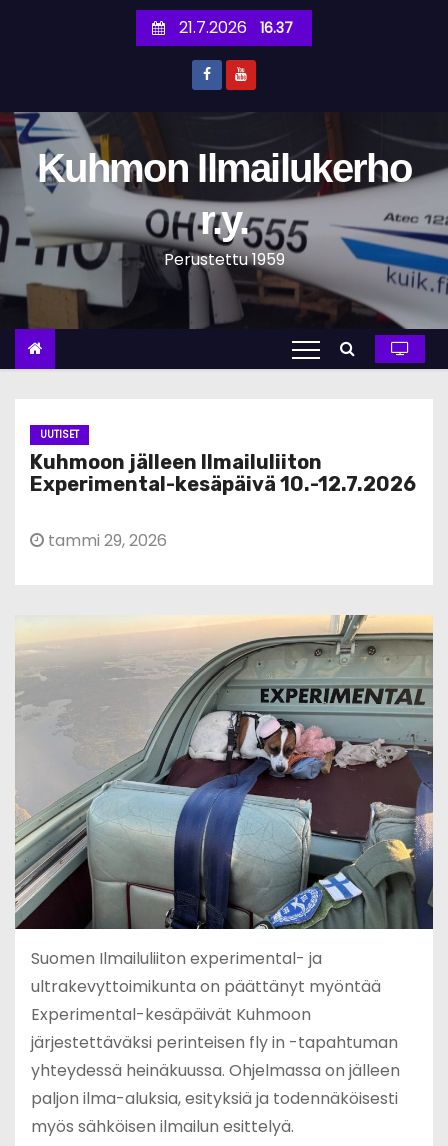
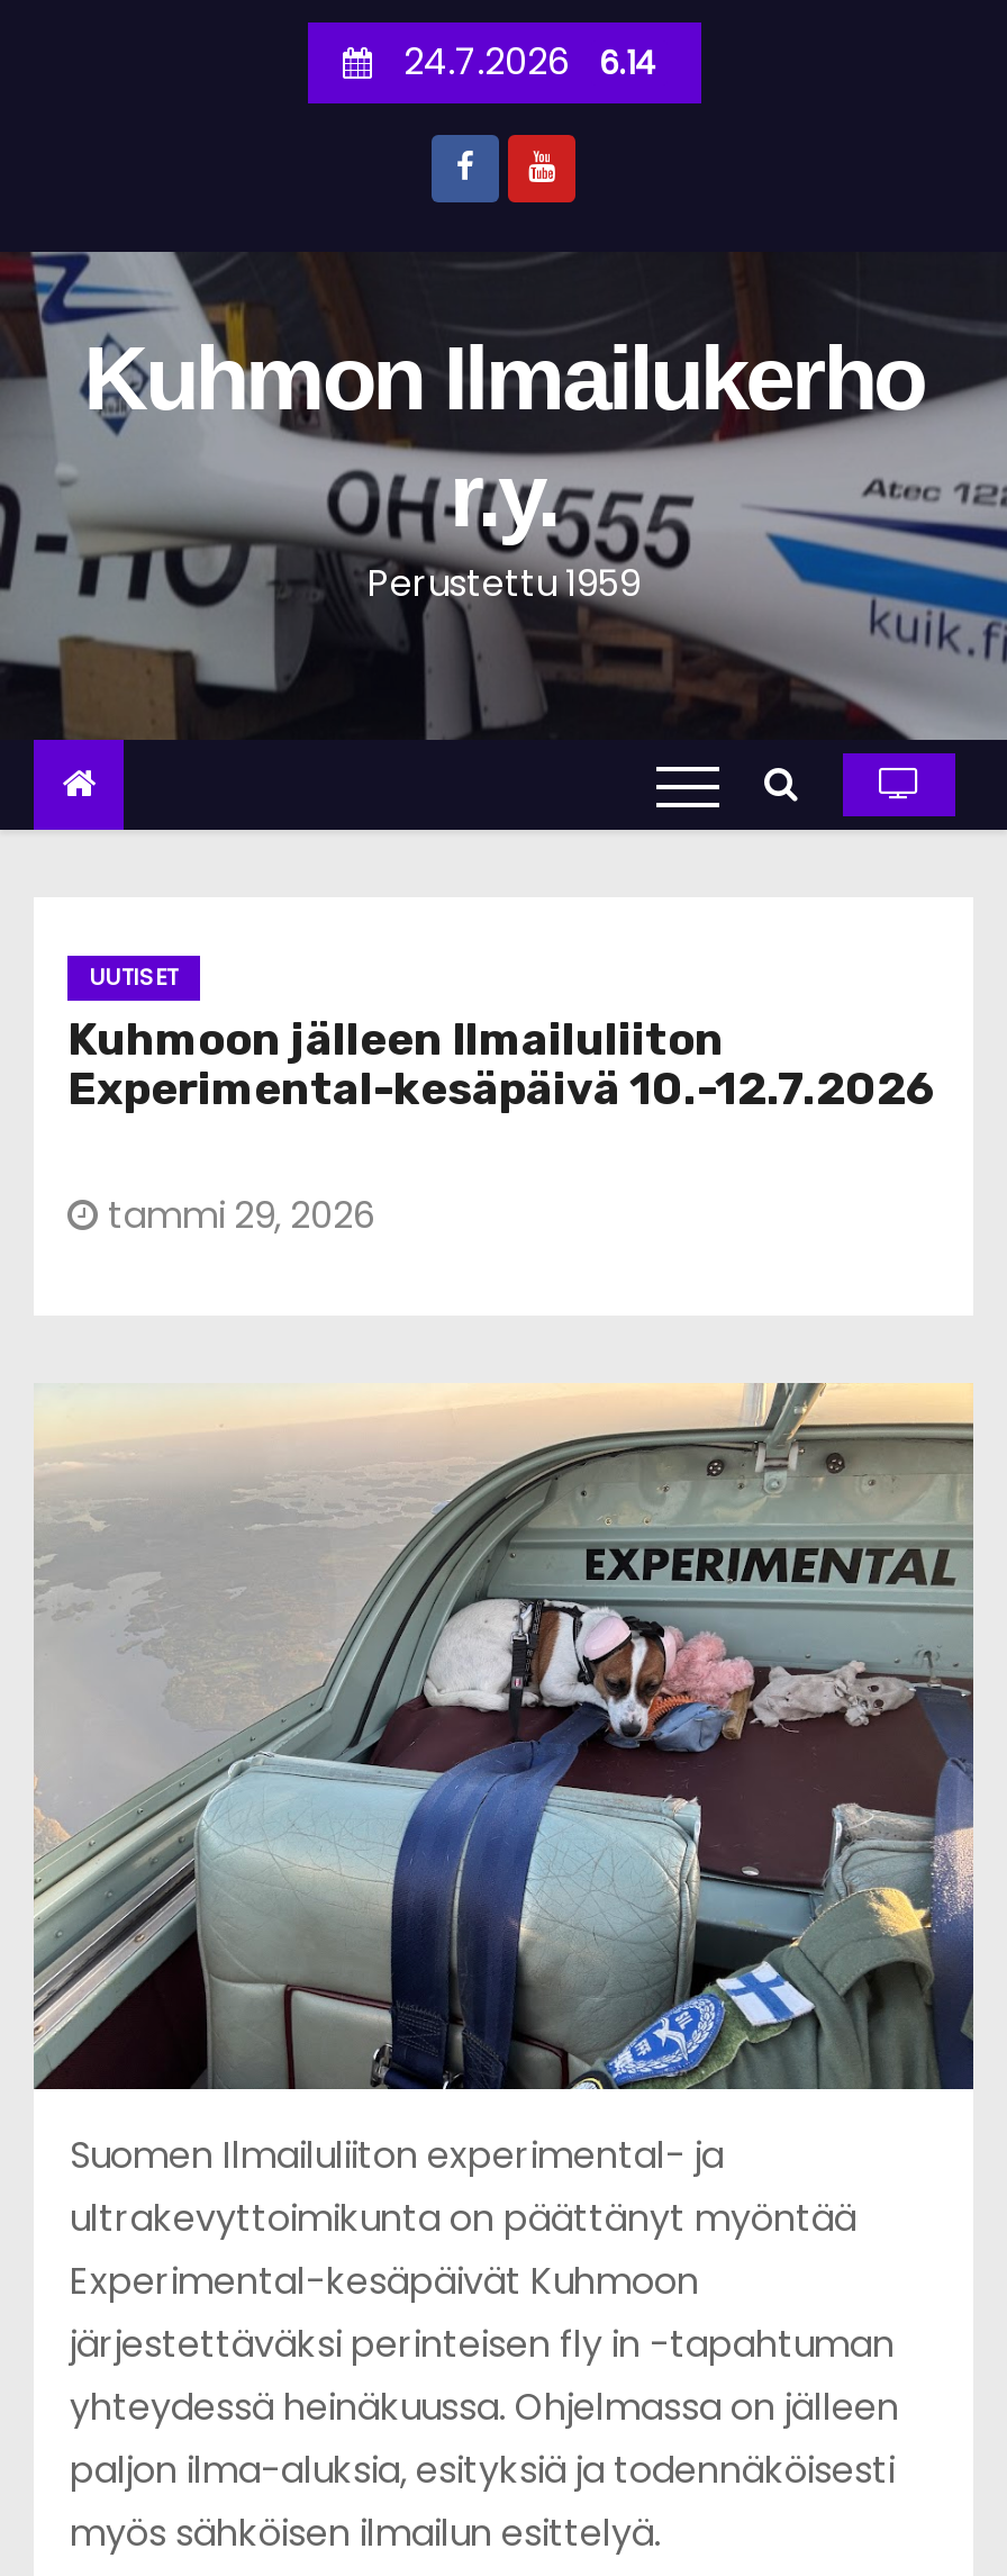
[175,16,293,39] 21.7.2026 16.37 -> [394,36,657,88] 24.7.2026 6.14

